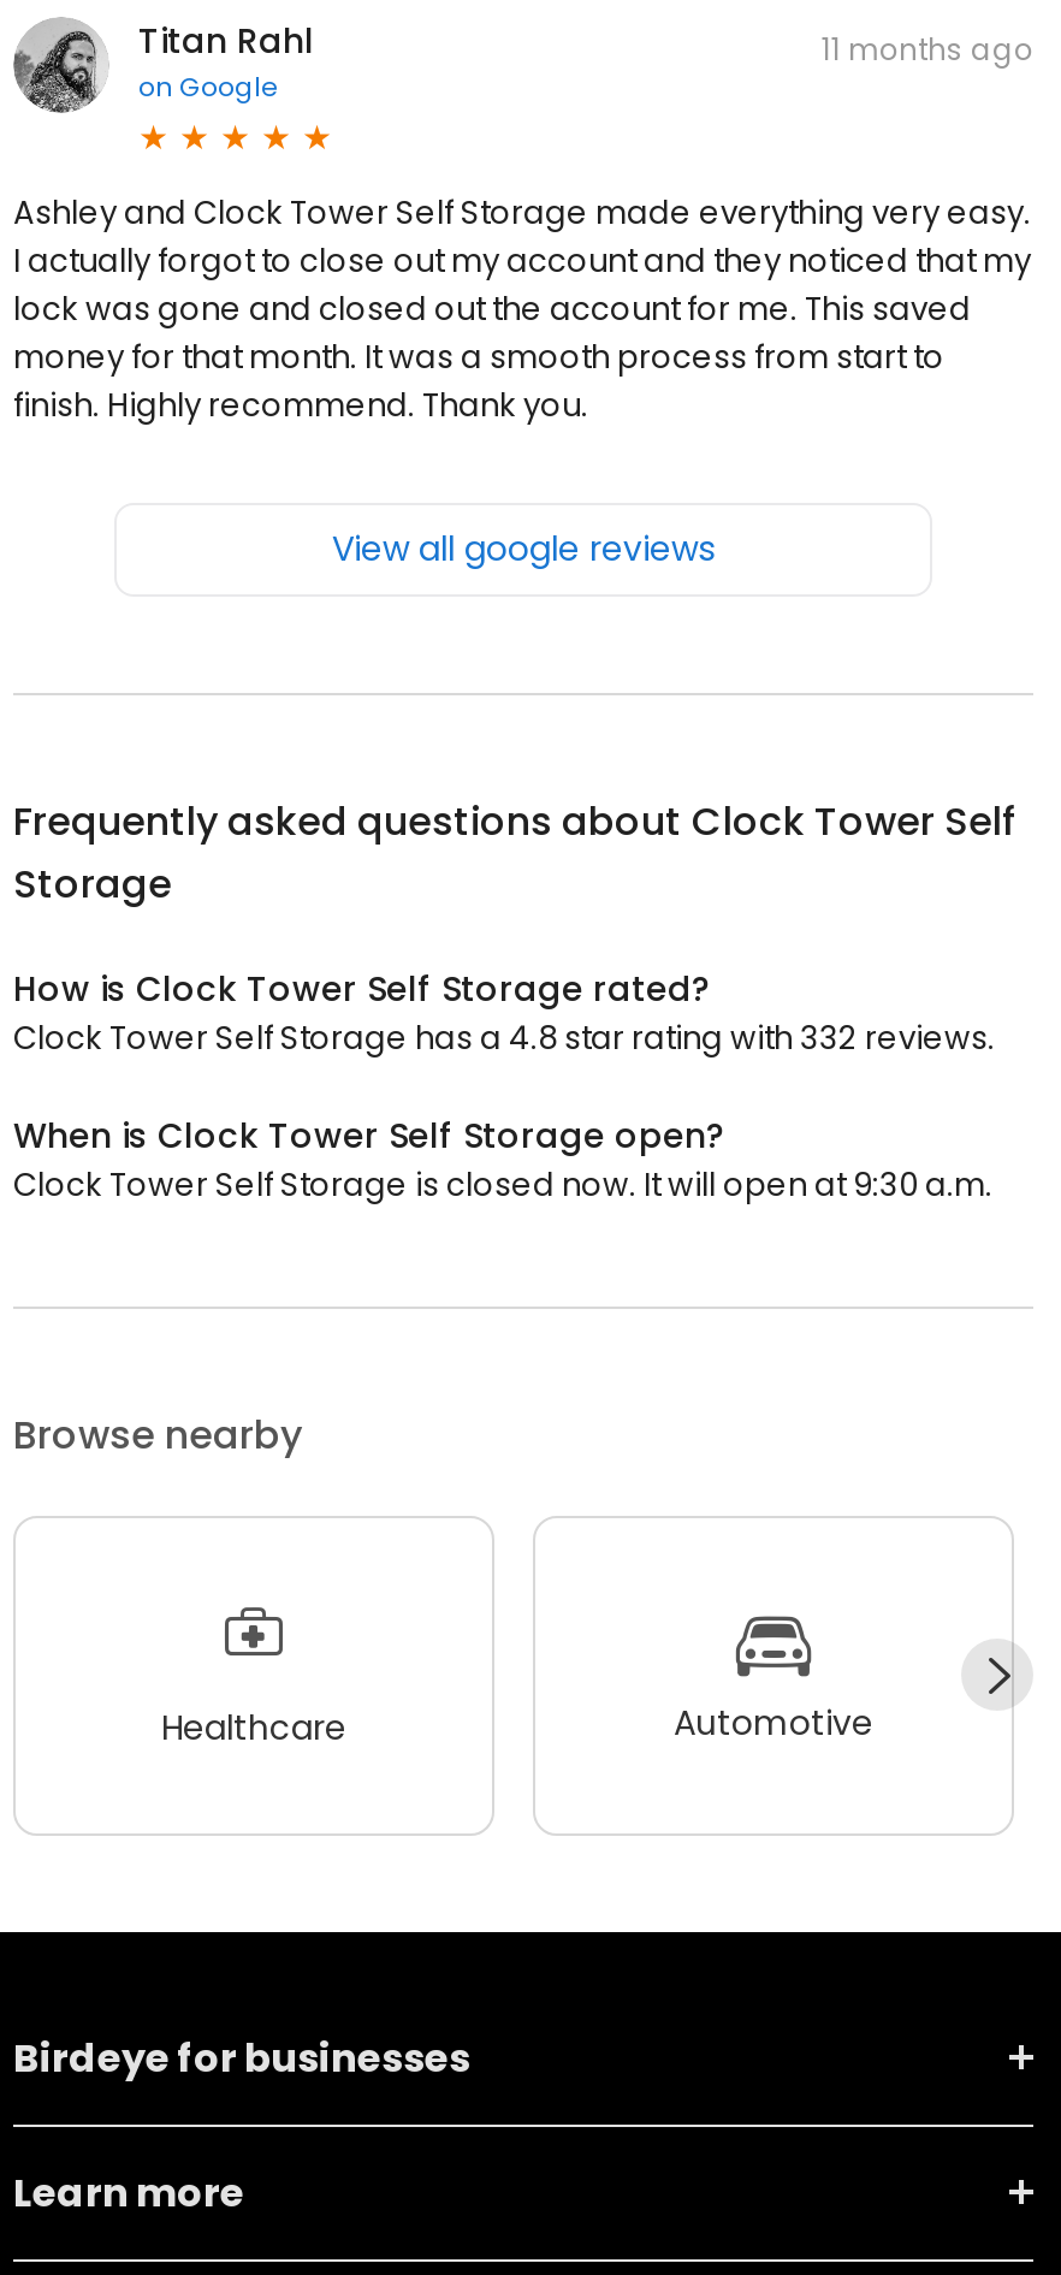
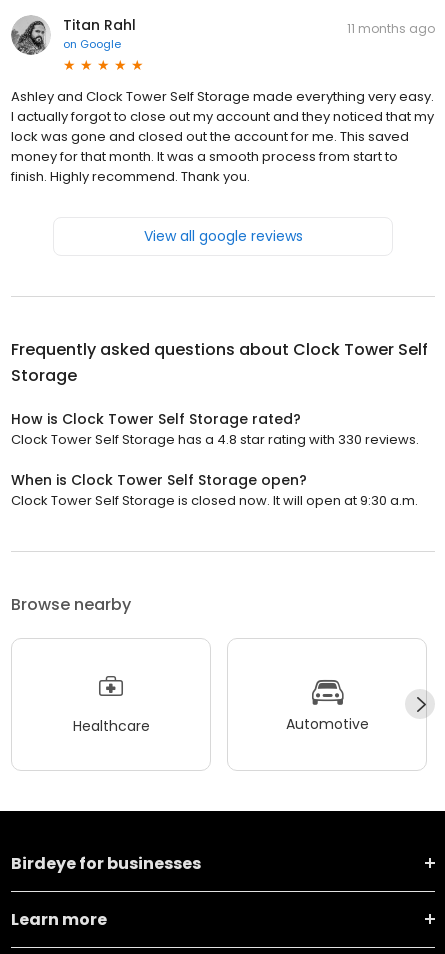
[13,1015,995,1061] Clock Tower Self Storage has a 4.8 star rating with 332 reviews. -> [11,430,419,449] Clock Tower Self Storage has a 4.8 star rating with 330 reviews.

